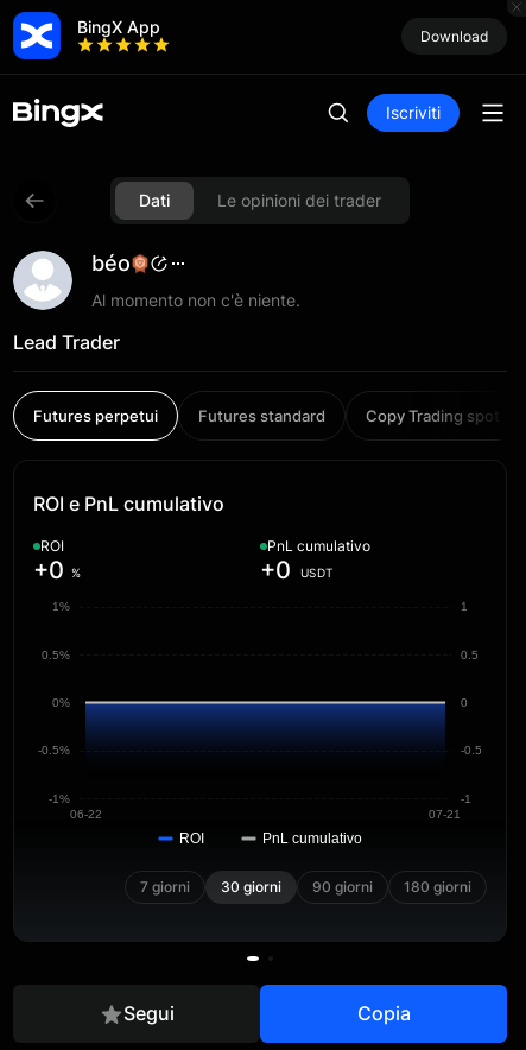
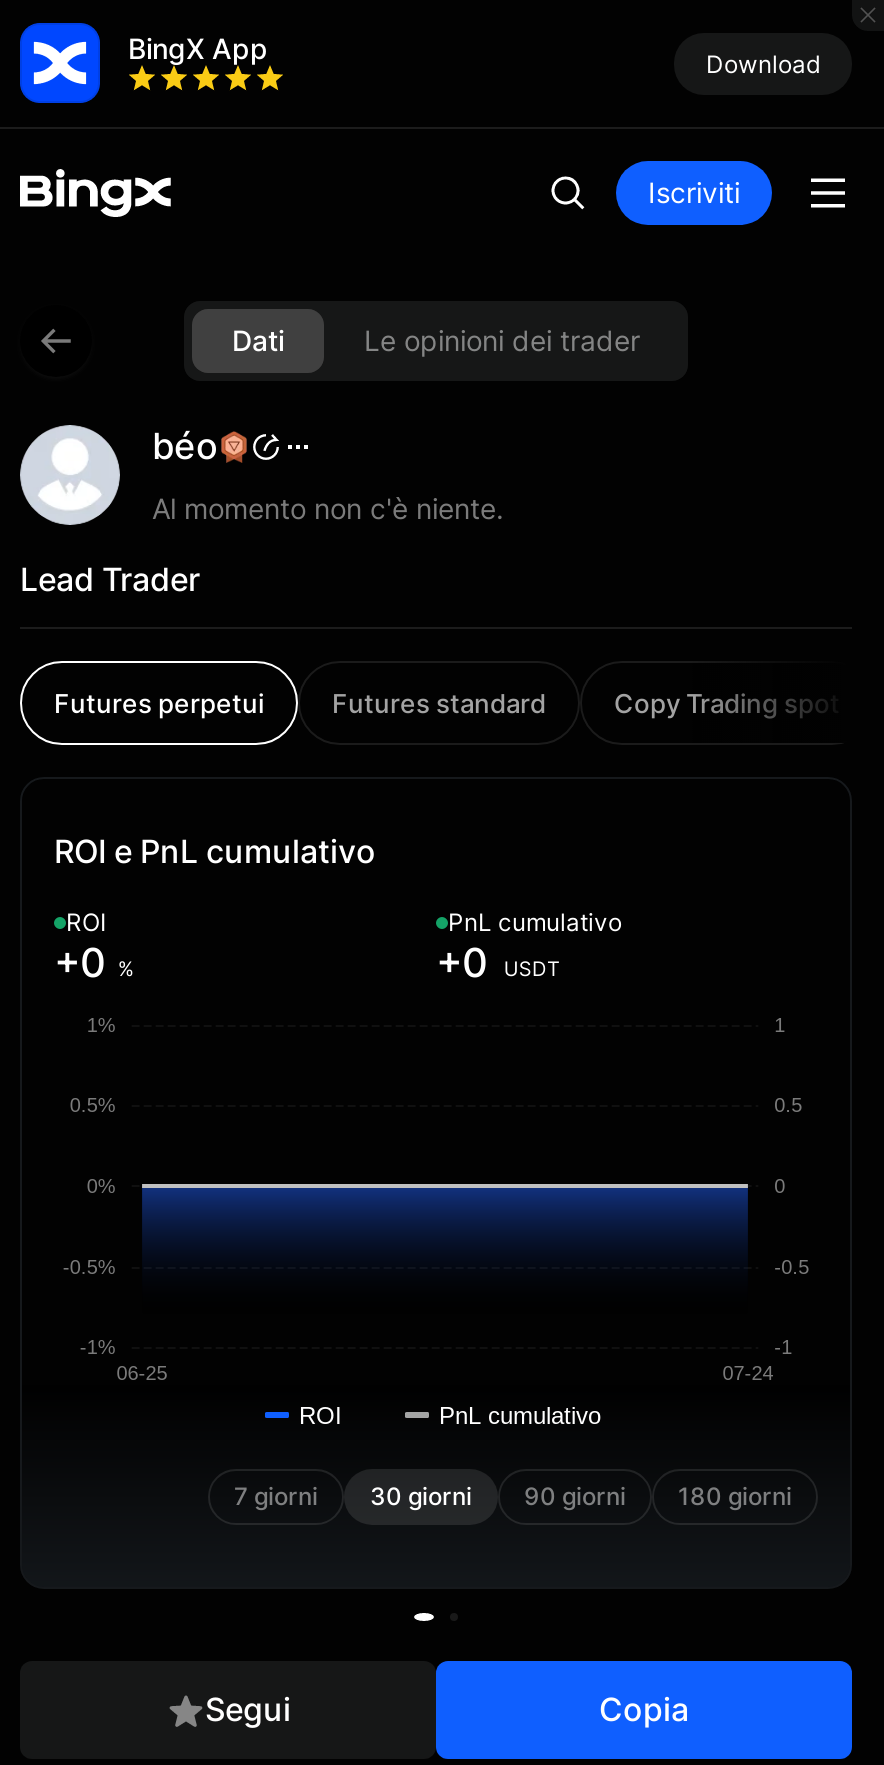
[69,807,102,820] 06-22 -> [117,1362,168,1384] 06-25
[429,807,461,820] 07-21 -> [722,1362,773,1384] 07-24

